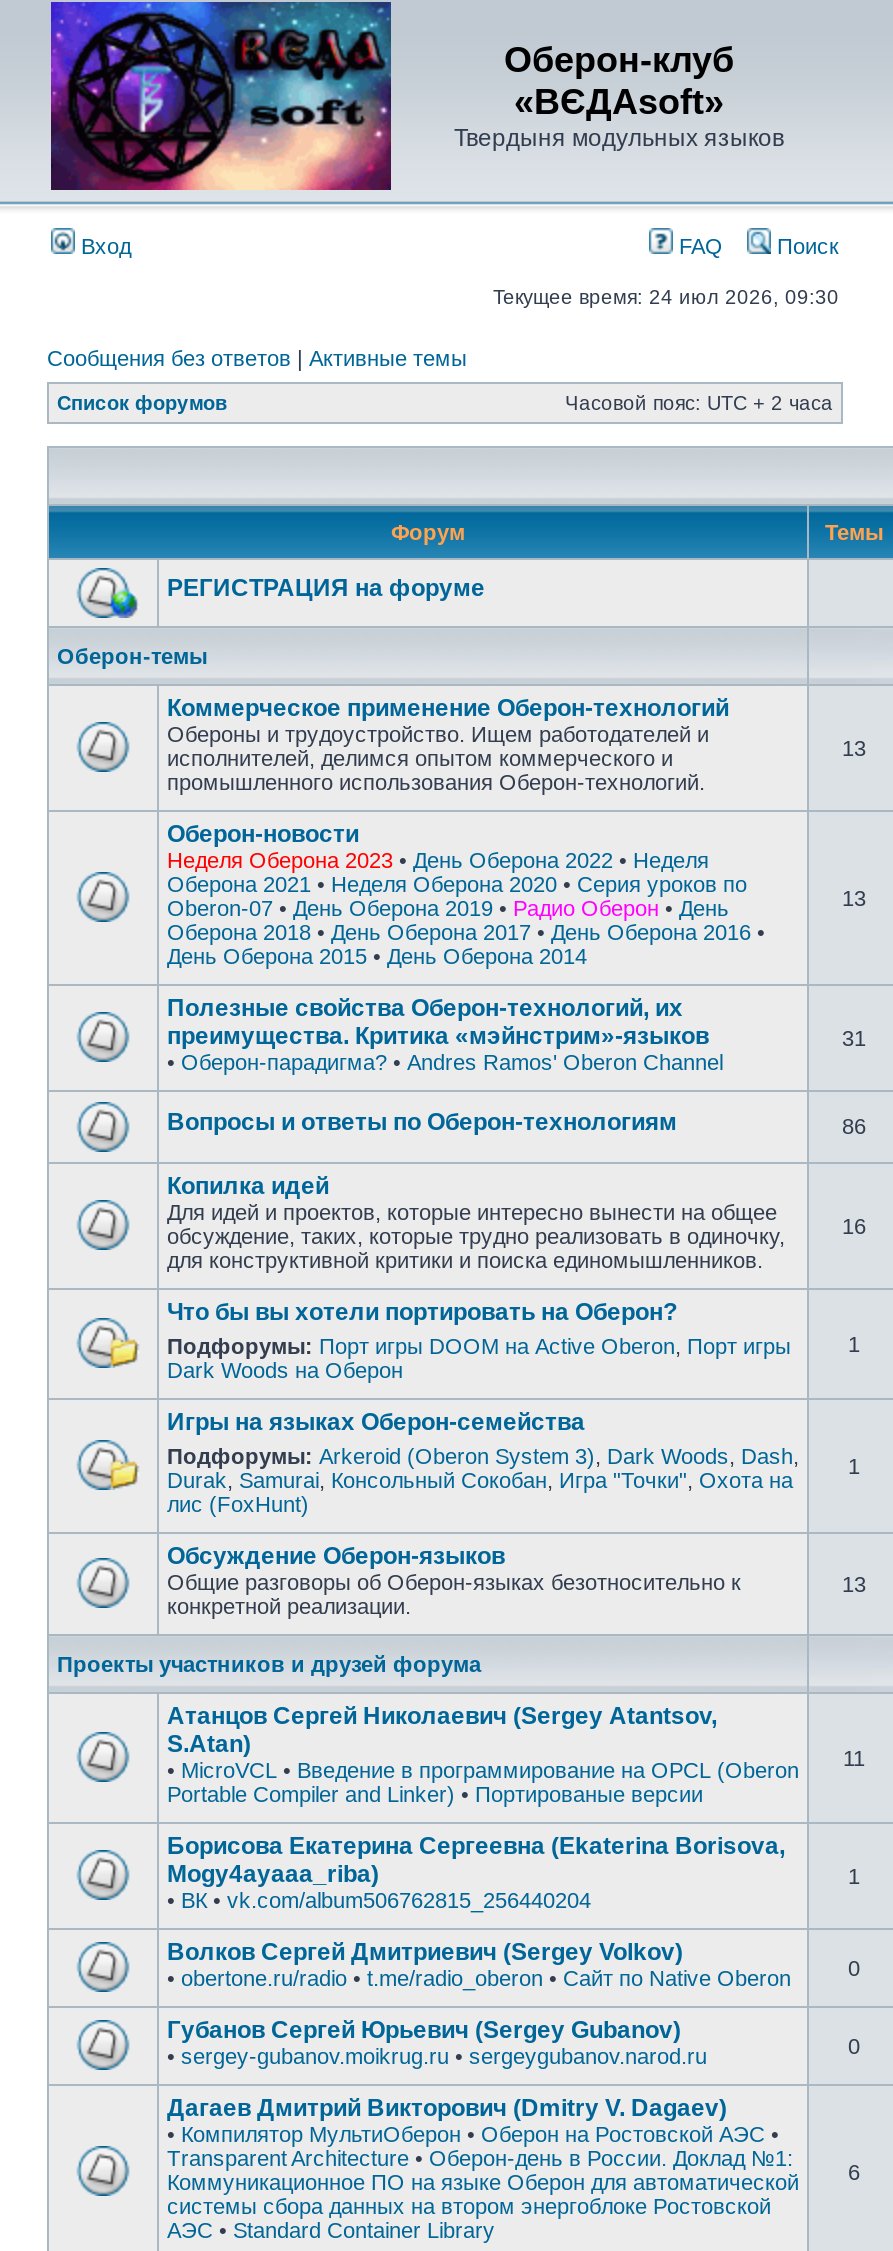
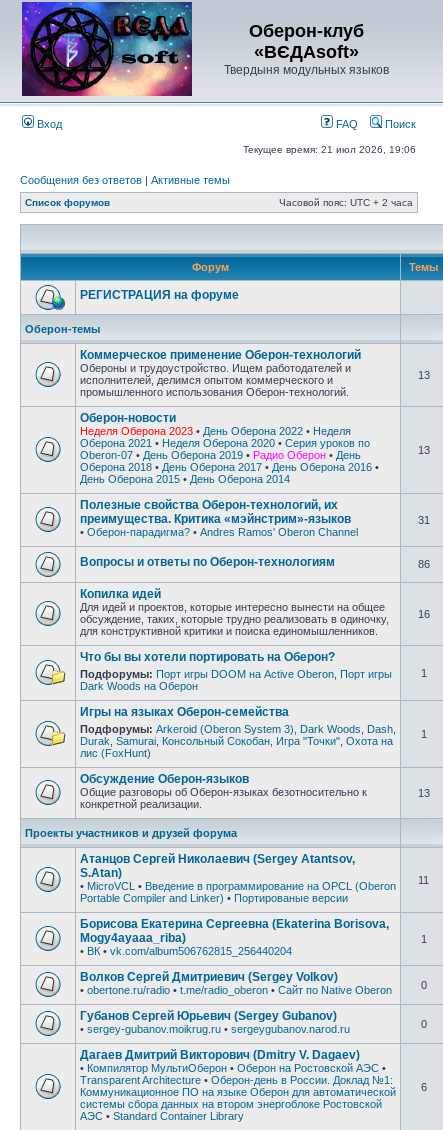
[493,286,839,308] Текущее время: 24 июл 2026, 09:30 -> [243,144,416,155] Текущее время: 21 июл 2026, 19:06

